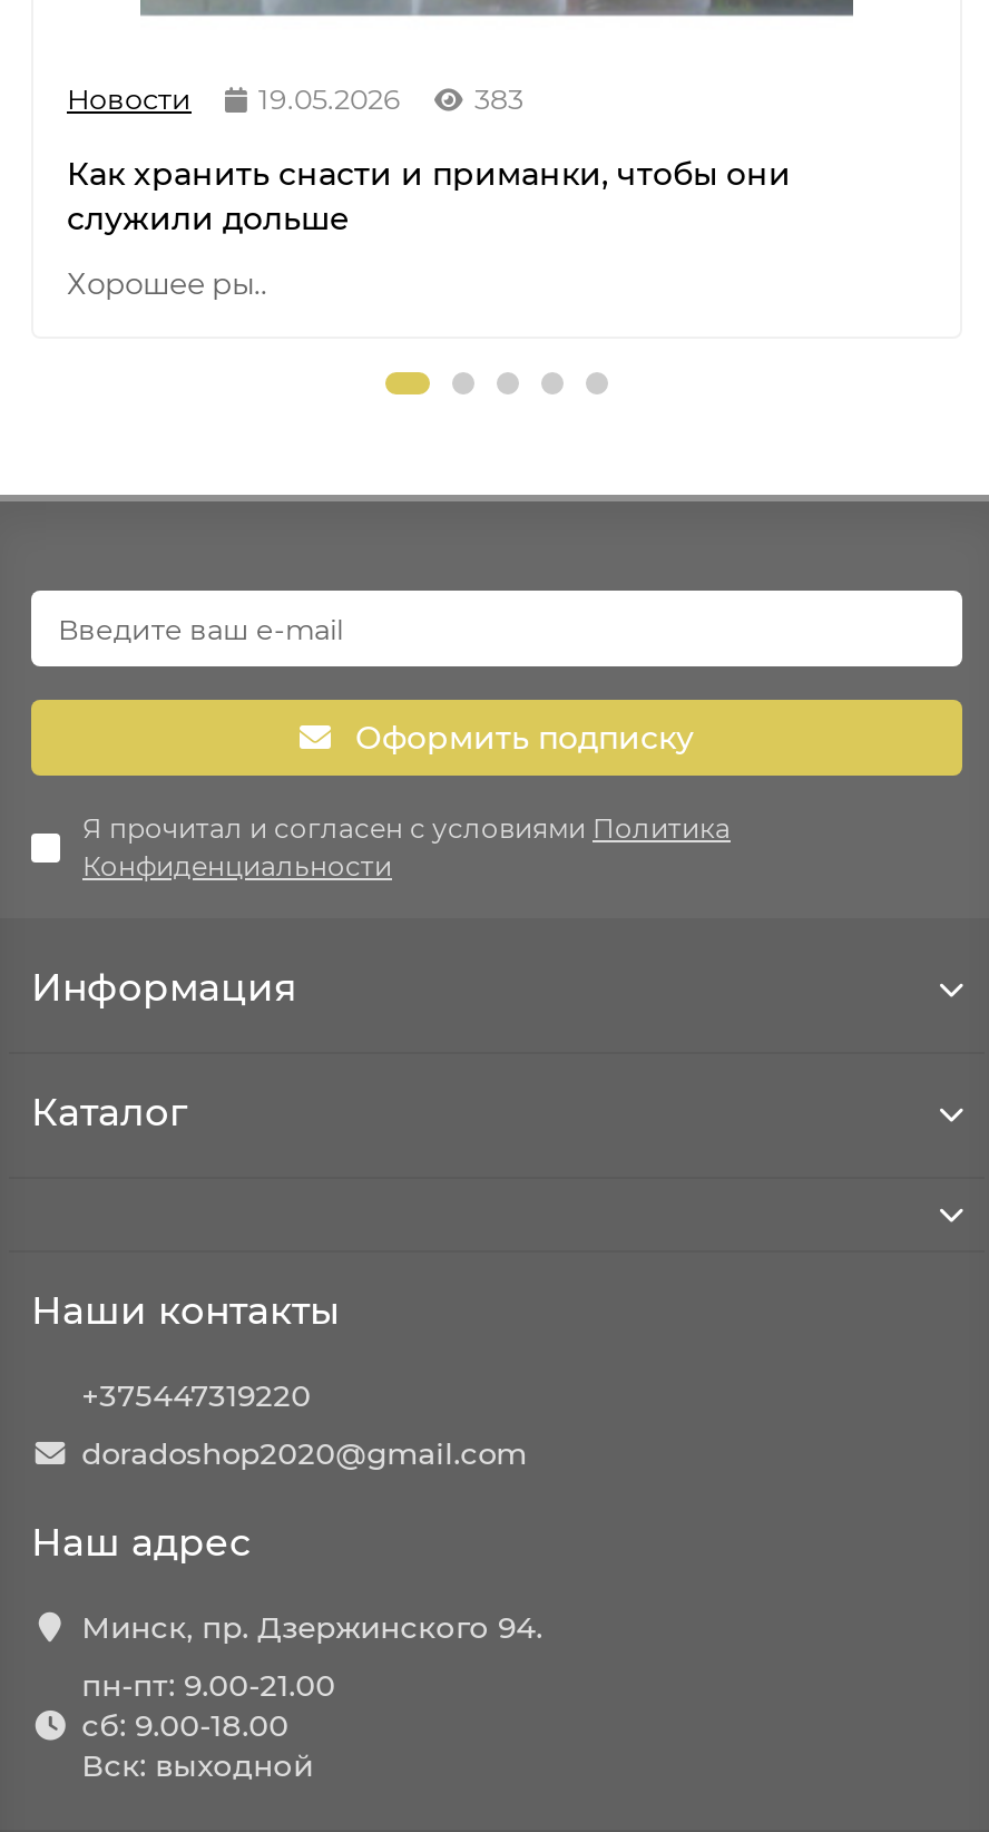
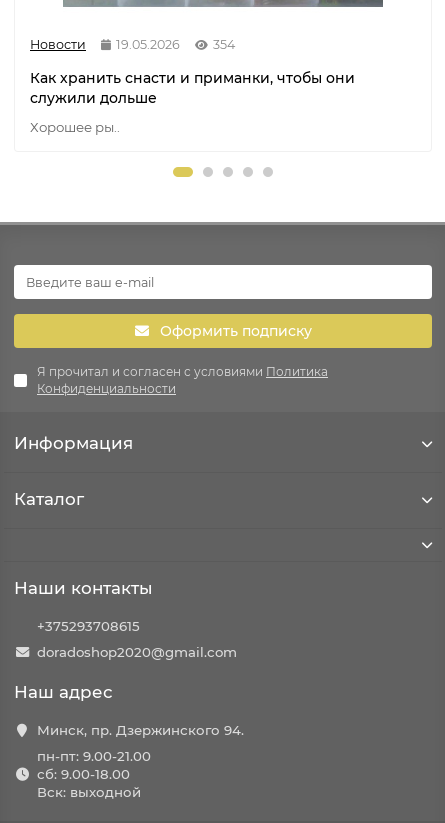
[474,83,523,117] 383 -> [213,37,235,52] 354
[82,1378,311,1414] +375447319220 -> [37,618,140,634] +375293708615

